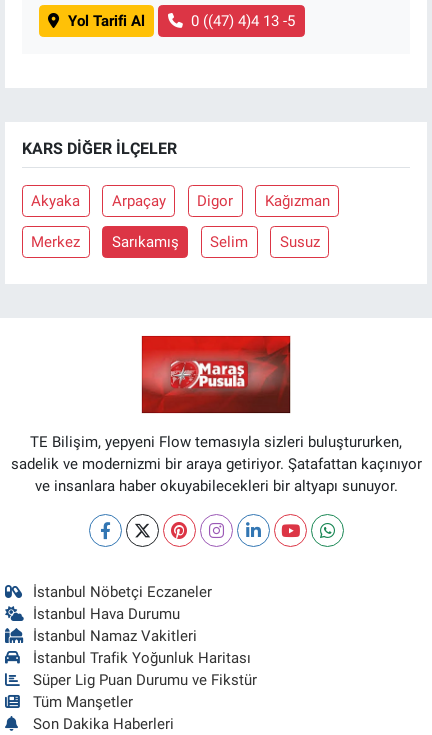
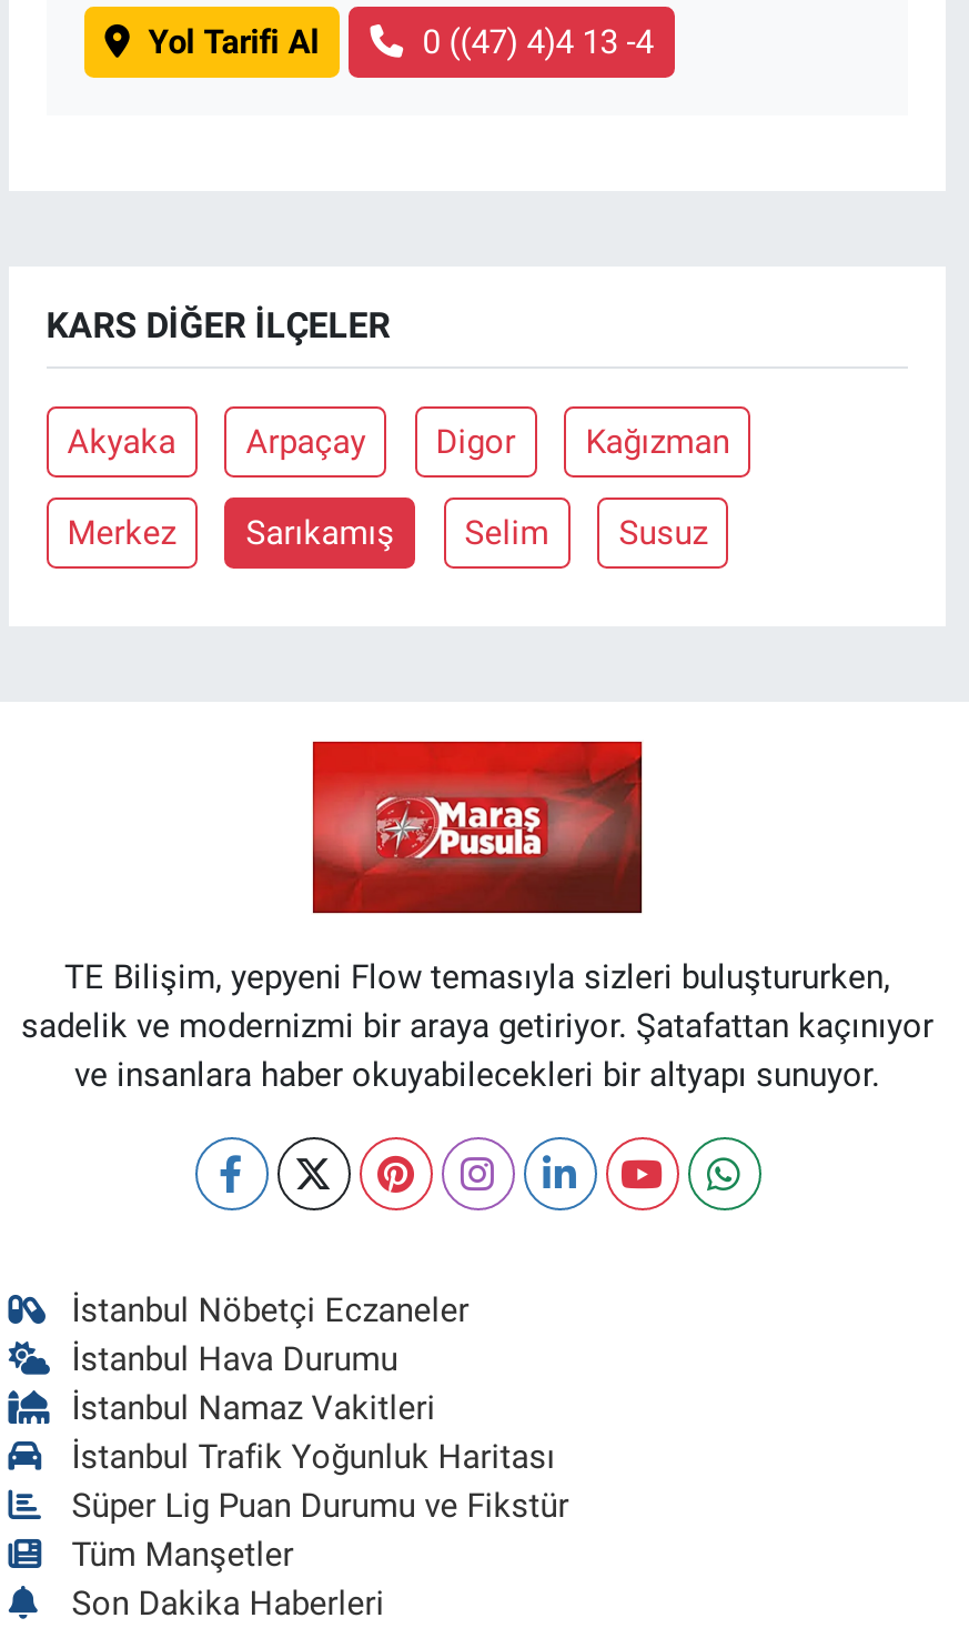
[191,12,295,30] 0 ((47) 4)4 13 -5 -> [422,23,653,63] 0 ((47) 4)4 13 -4

